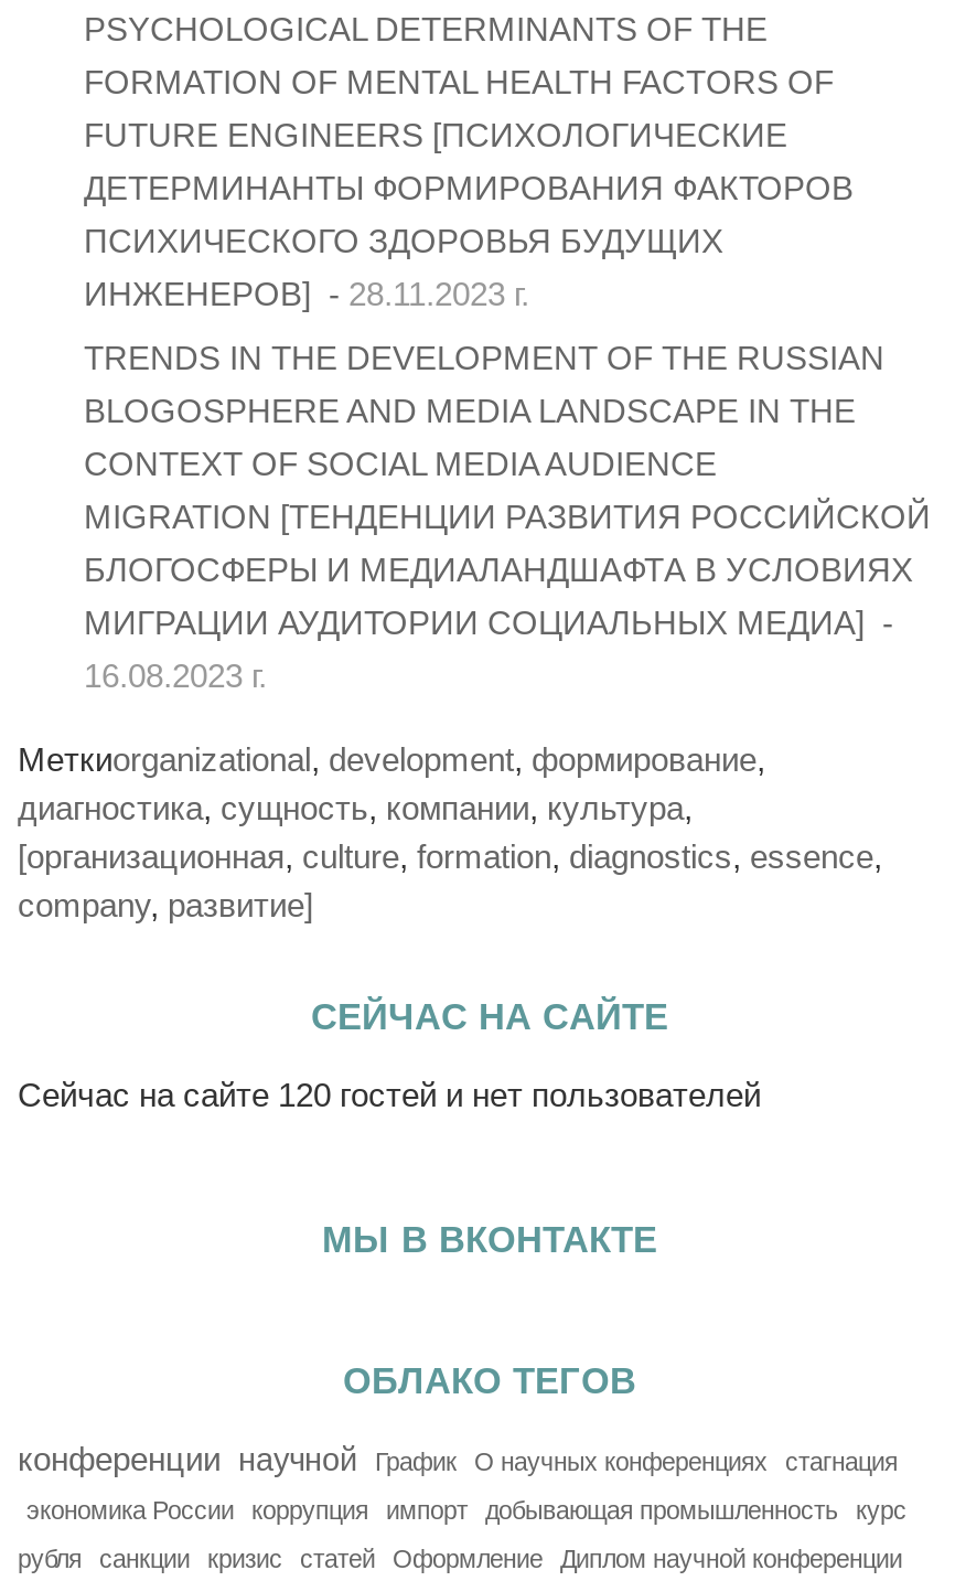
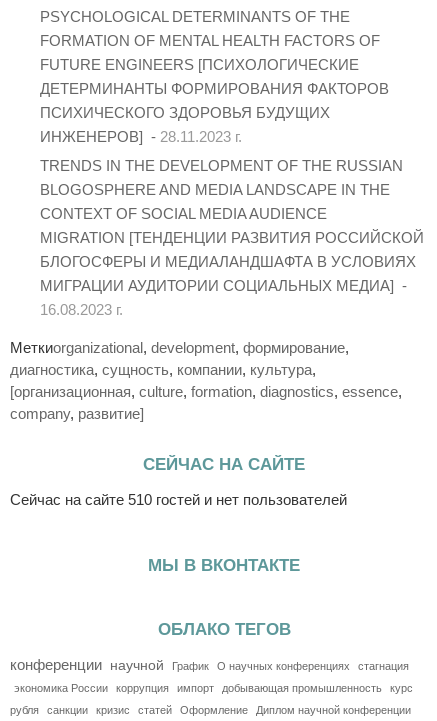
[18,1075,761,1113] Сейчас на сайте 120 гостей и нет пользователей -> [10,491,347,508] Сейчас на сайте 510 гостей и нет пользователей

